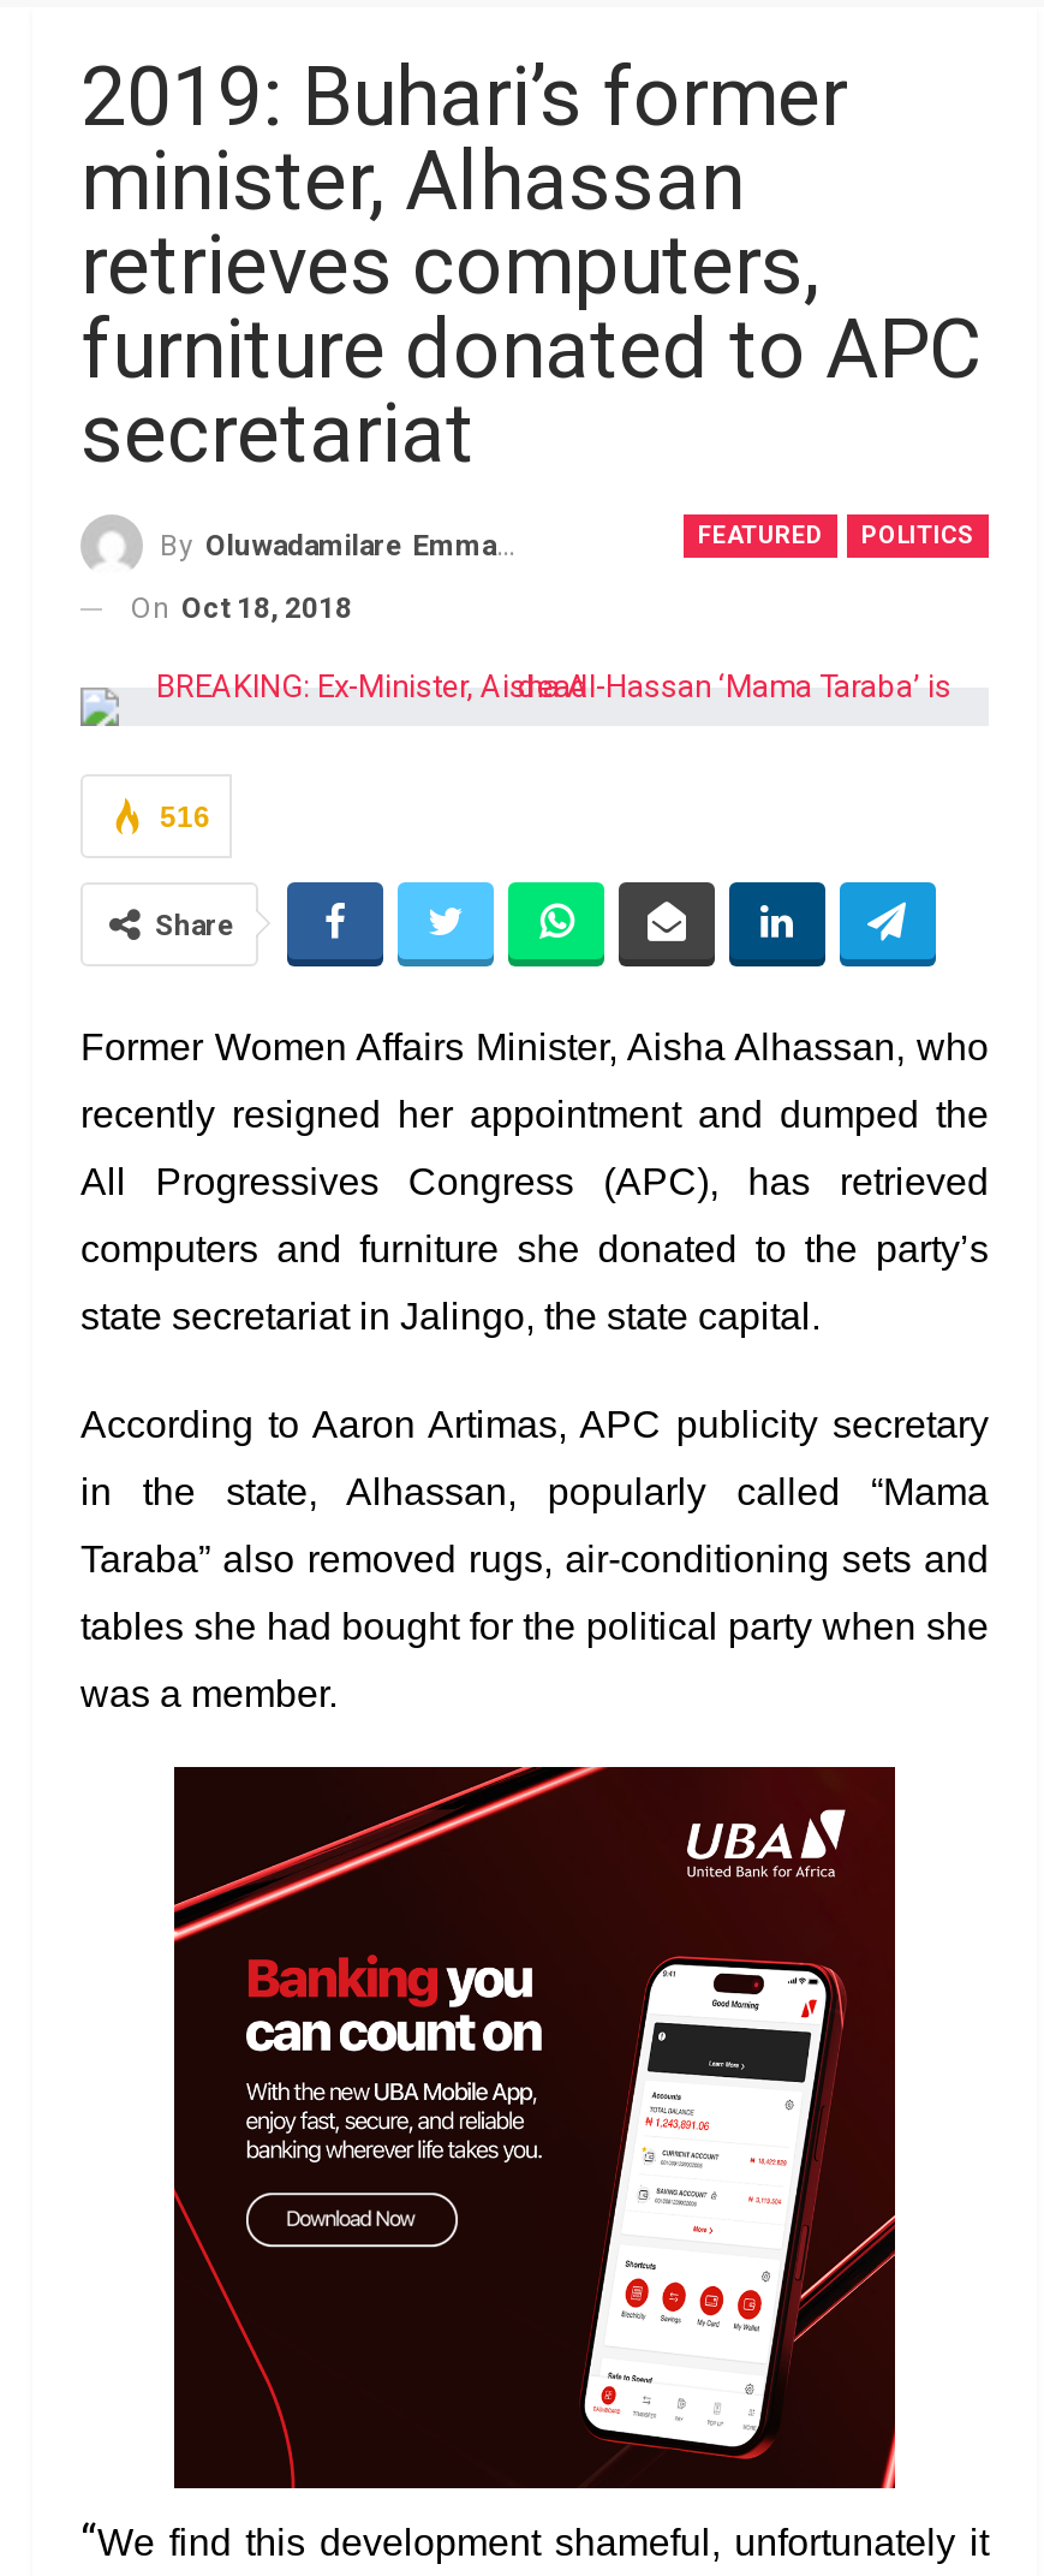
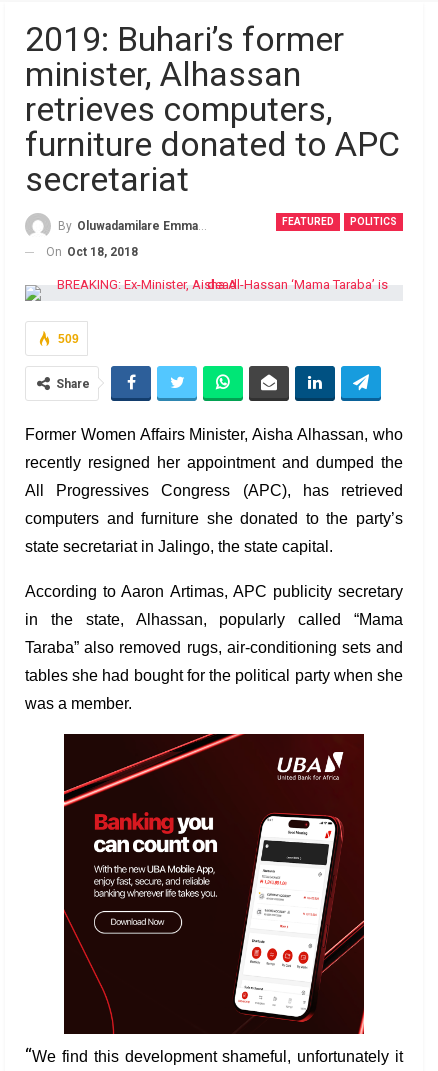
[160,800,210,834] 516 -> [58,332,79,346] 509

